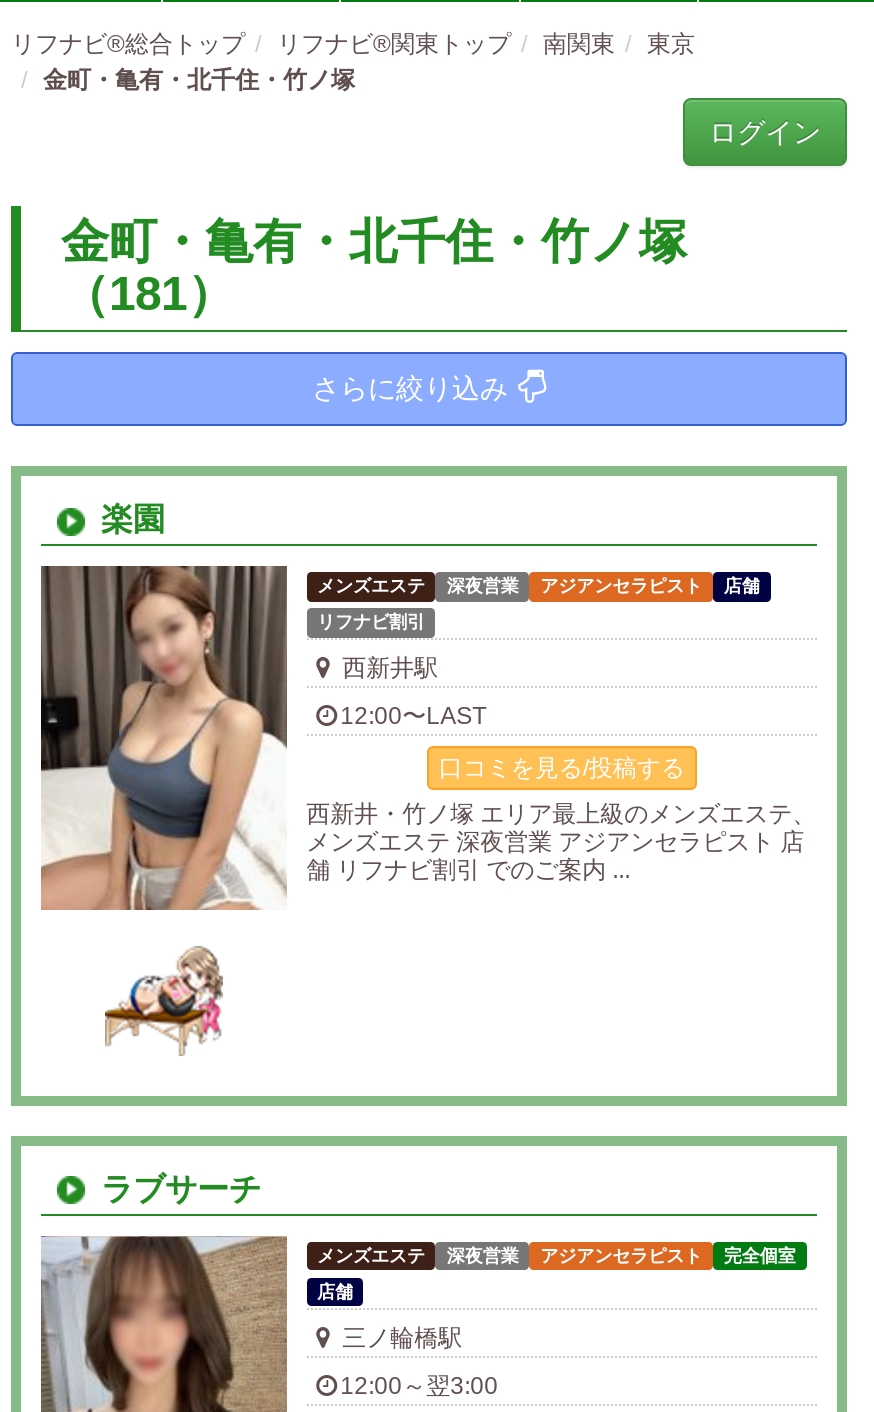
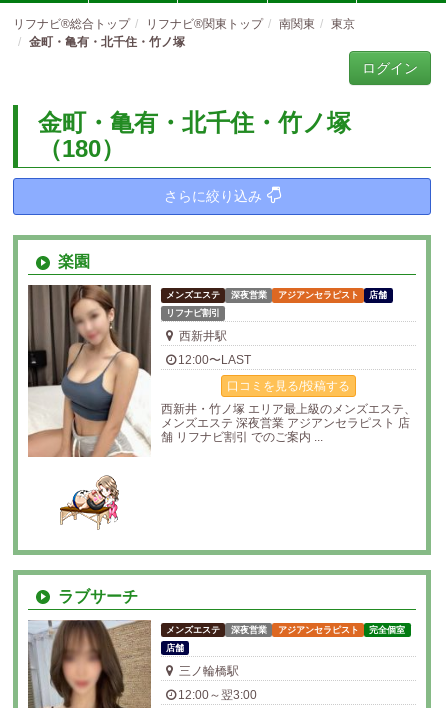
[61,266,235,320] （181） -> [38,135,125,162] （180）

